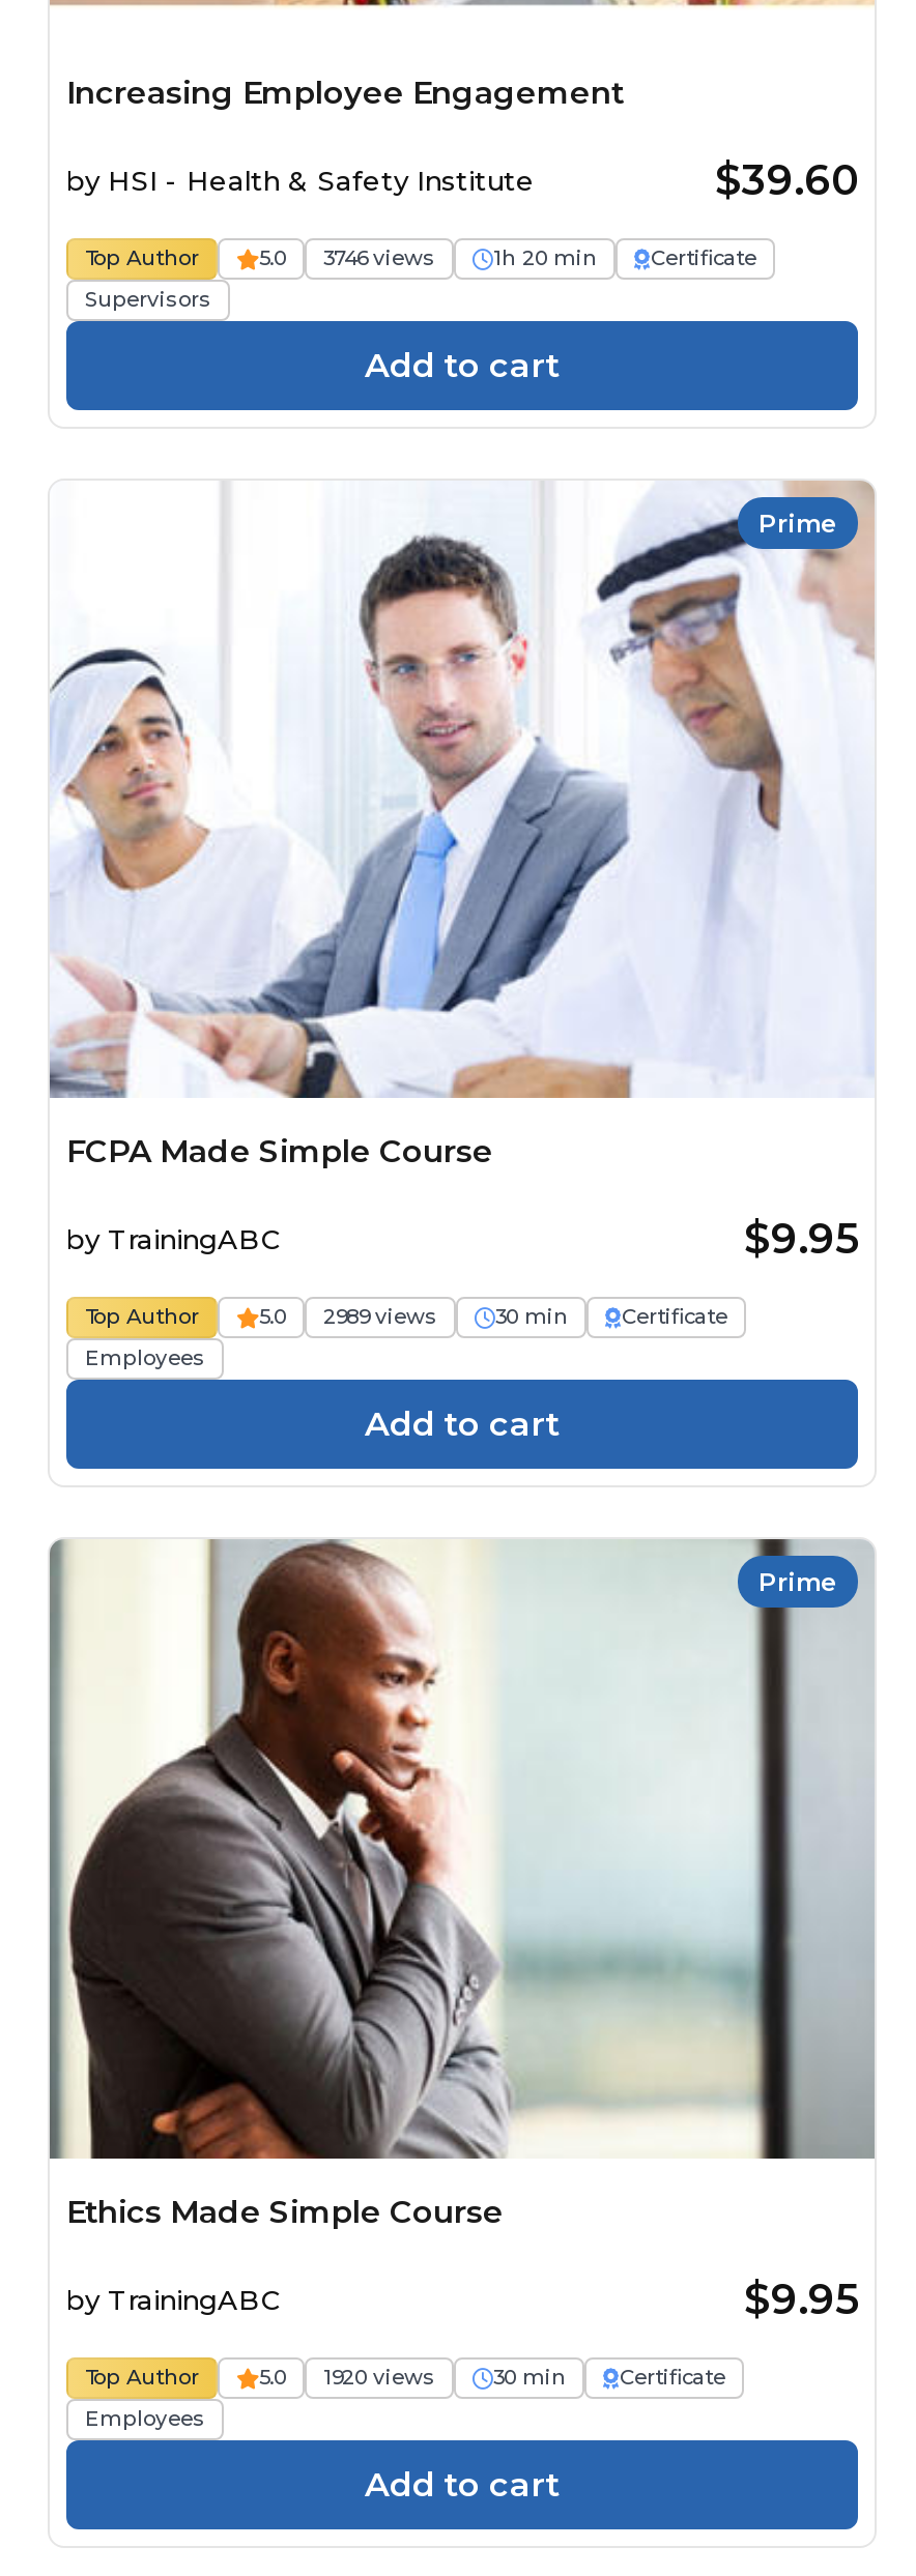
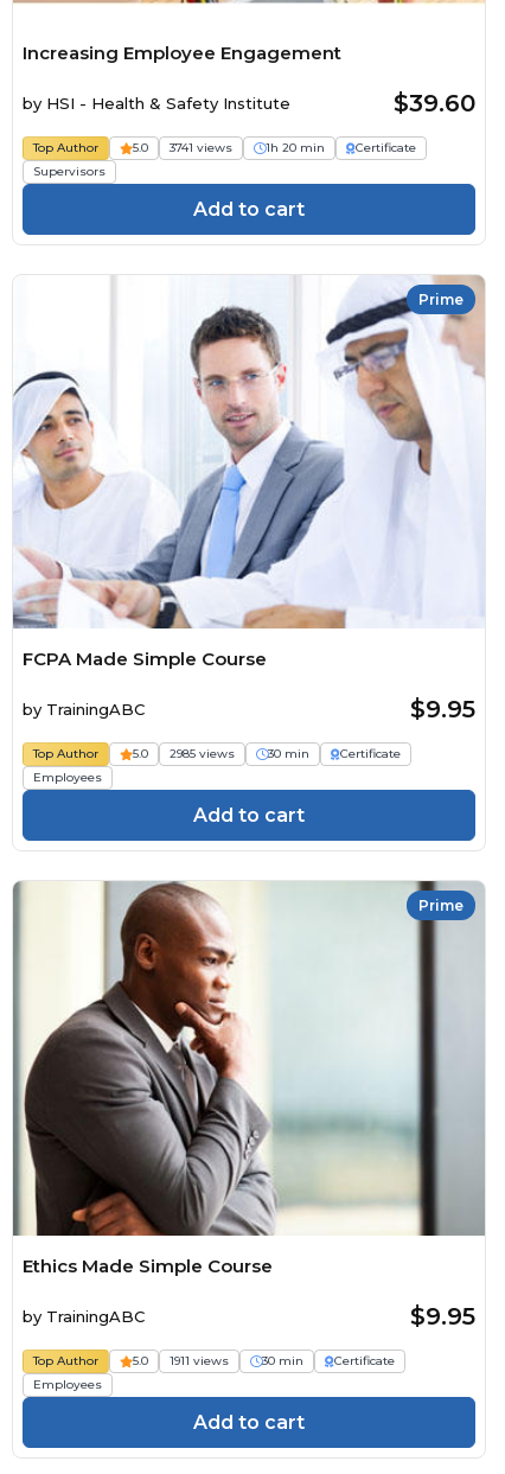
[259,243,435,270] 5.0 3746 views -> [133,139,232,155] 5.0 3741 views
[259,1303,437,1330] 5.0 2989 views -> [133,746,235,761] 5.0 2985 views
[259,2363,435,2390] 5.0 1920 views -> [133,1352,229,1368] 5.0 1911 views

